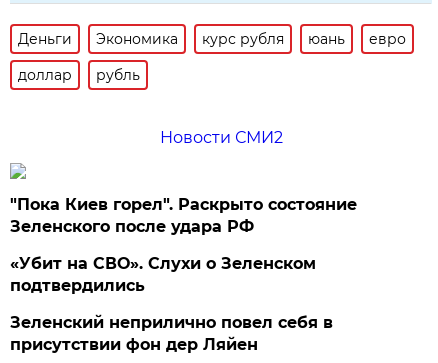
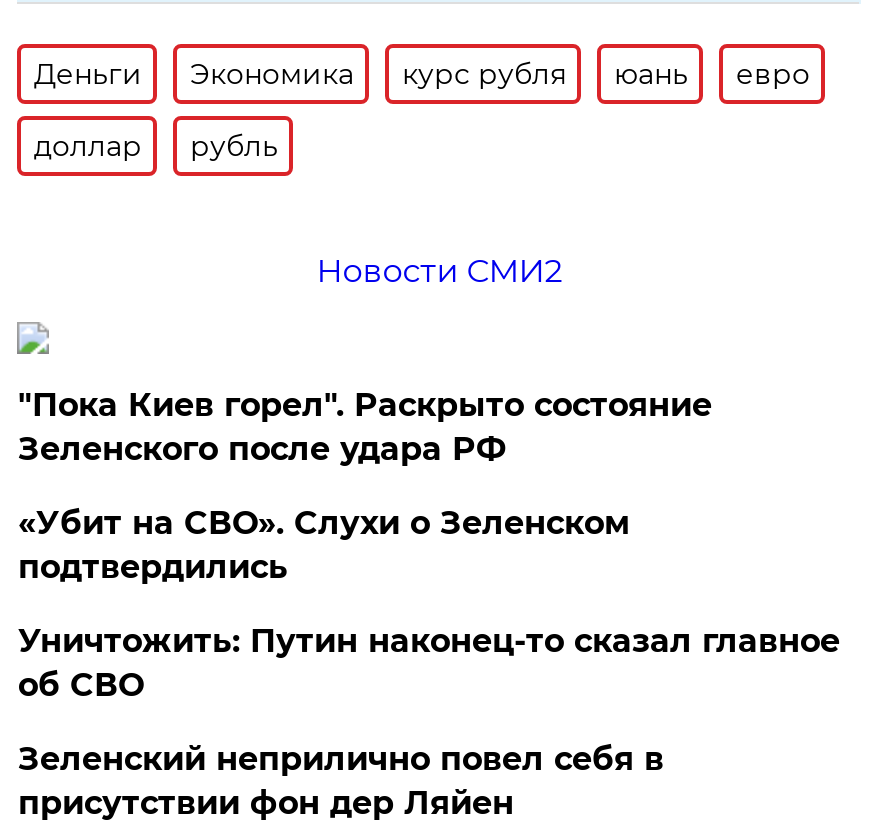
none -> [18,622,840,704] Уничтожить: Путин наконец-то сказал главное | об СВО

